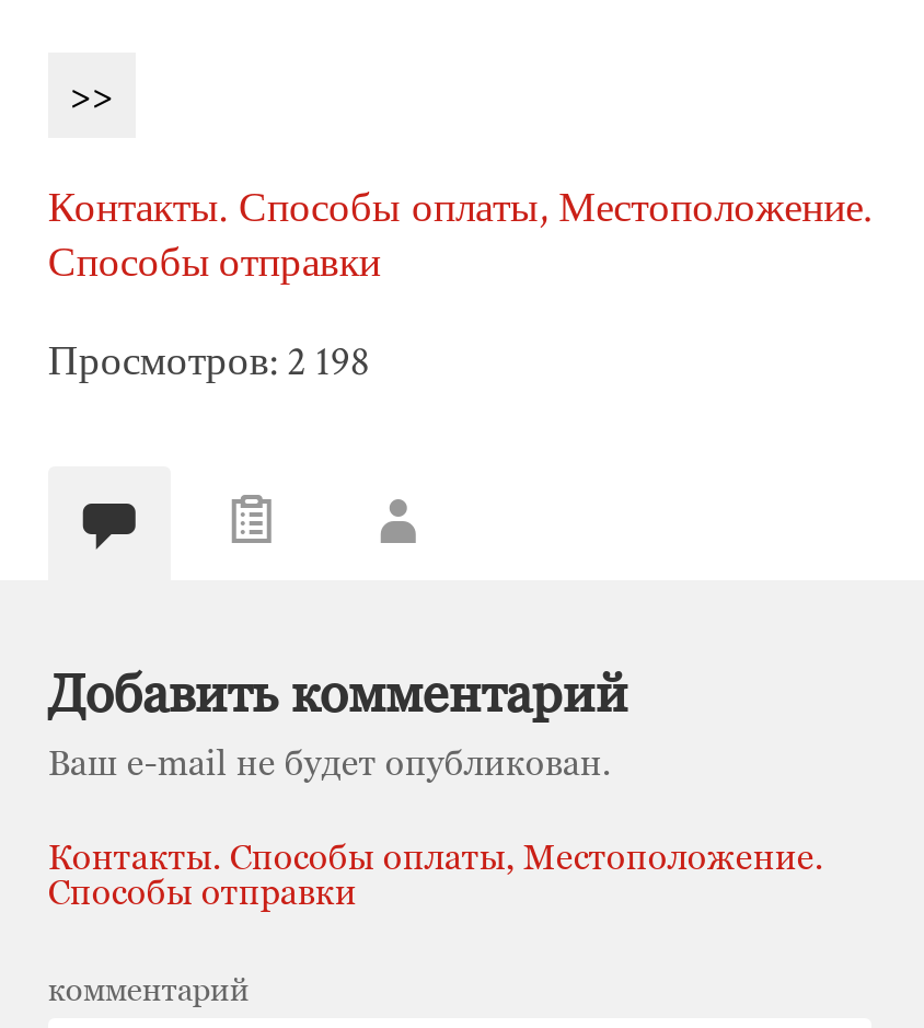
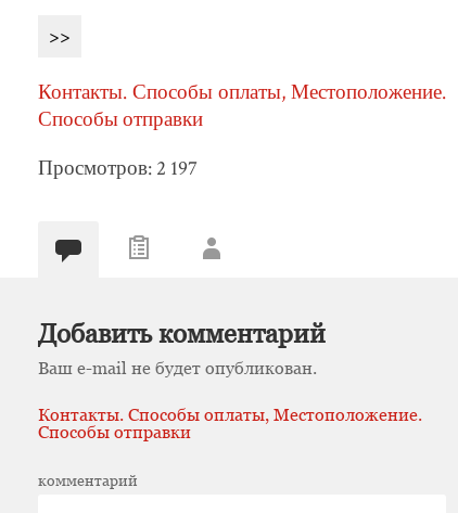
[48,335,370,389] Просмотров: 2 198 -> [38,155,197,182] Просмотров: 2 197

